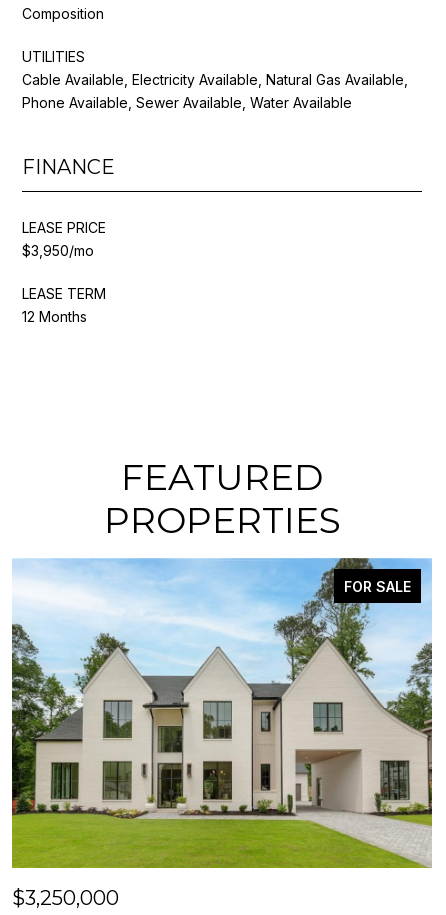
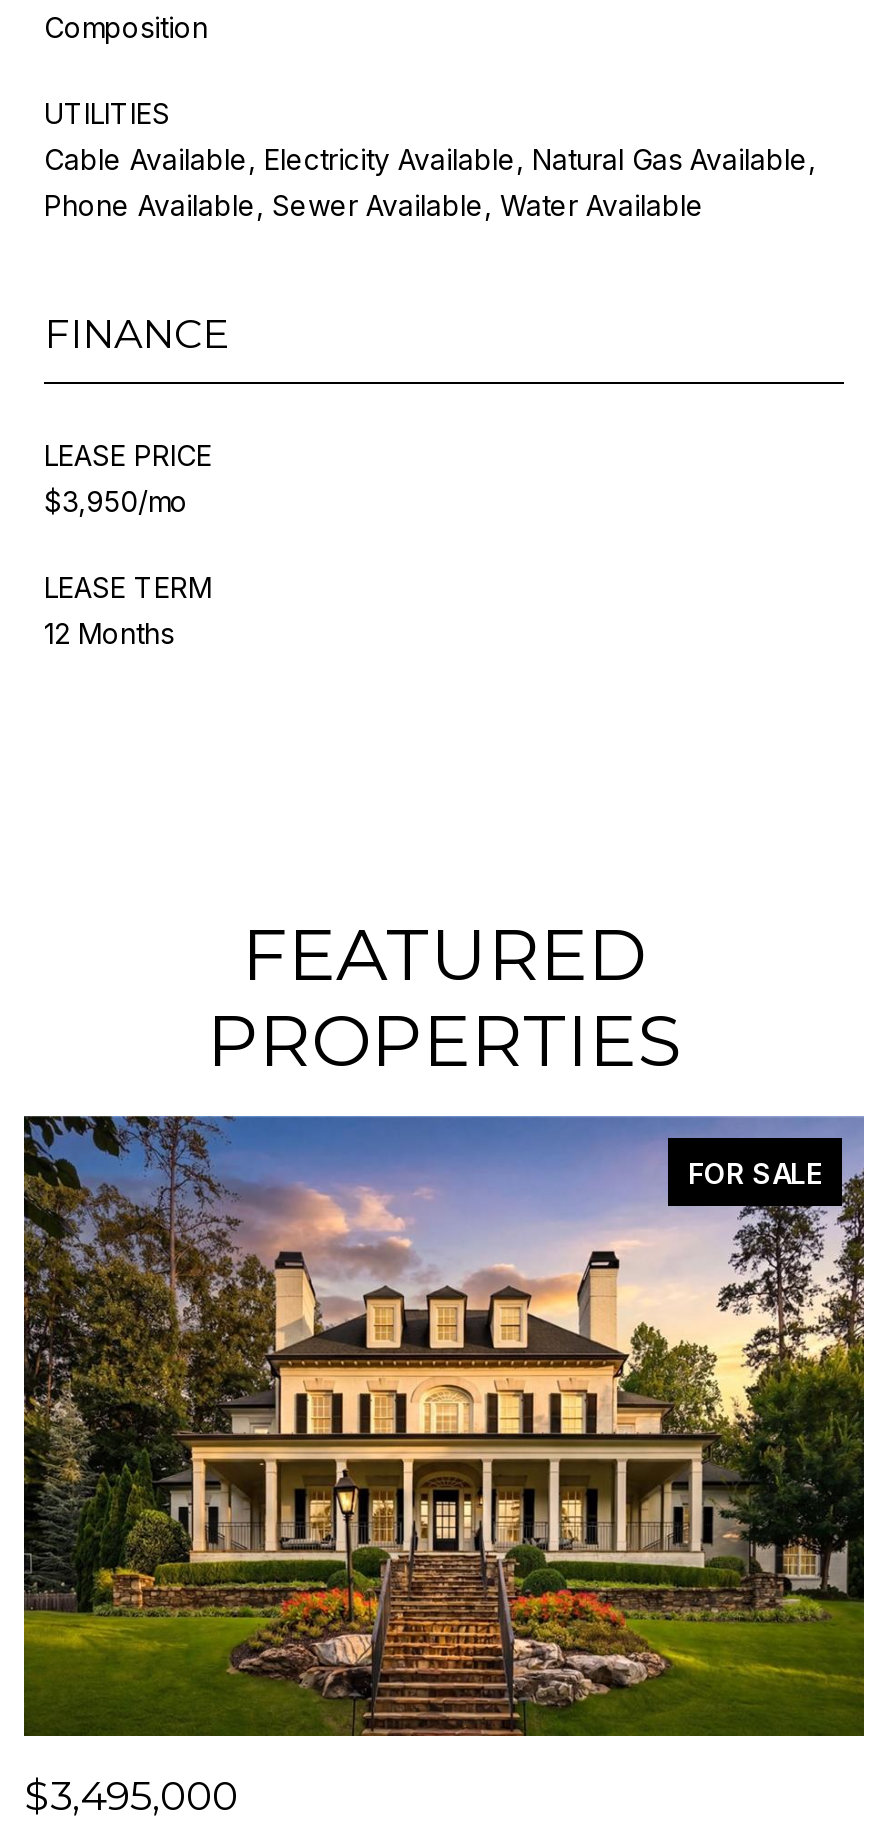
[11,557,433,869] [image] -> [22,1114,866,1738] [image]

